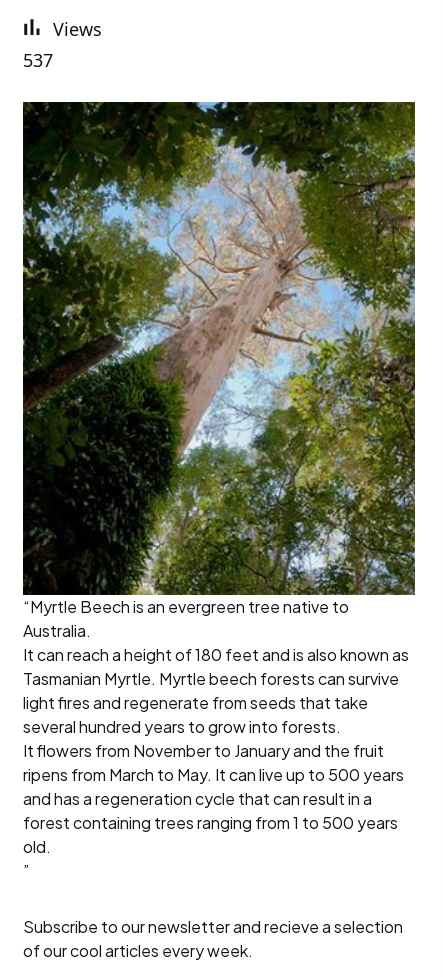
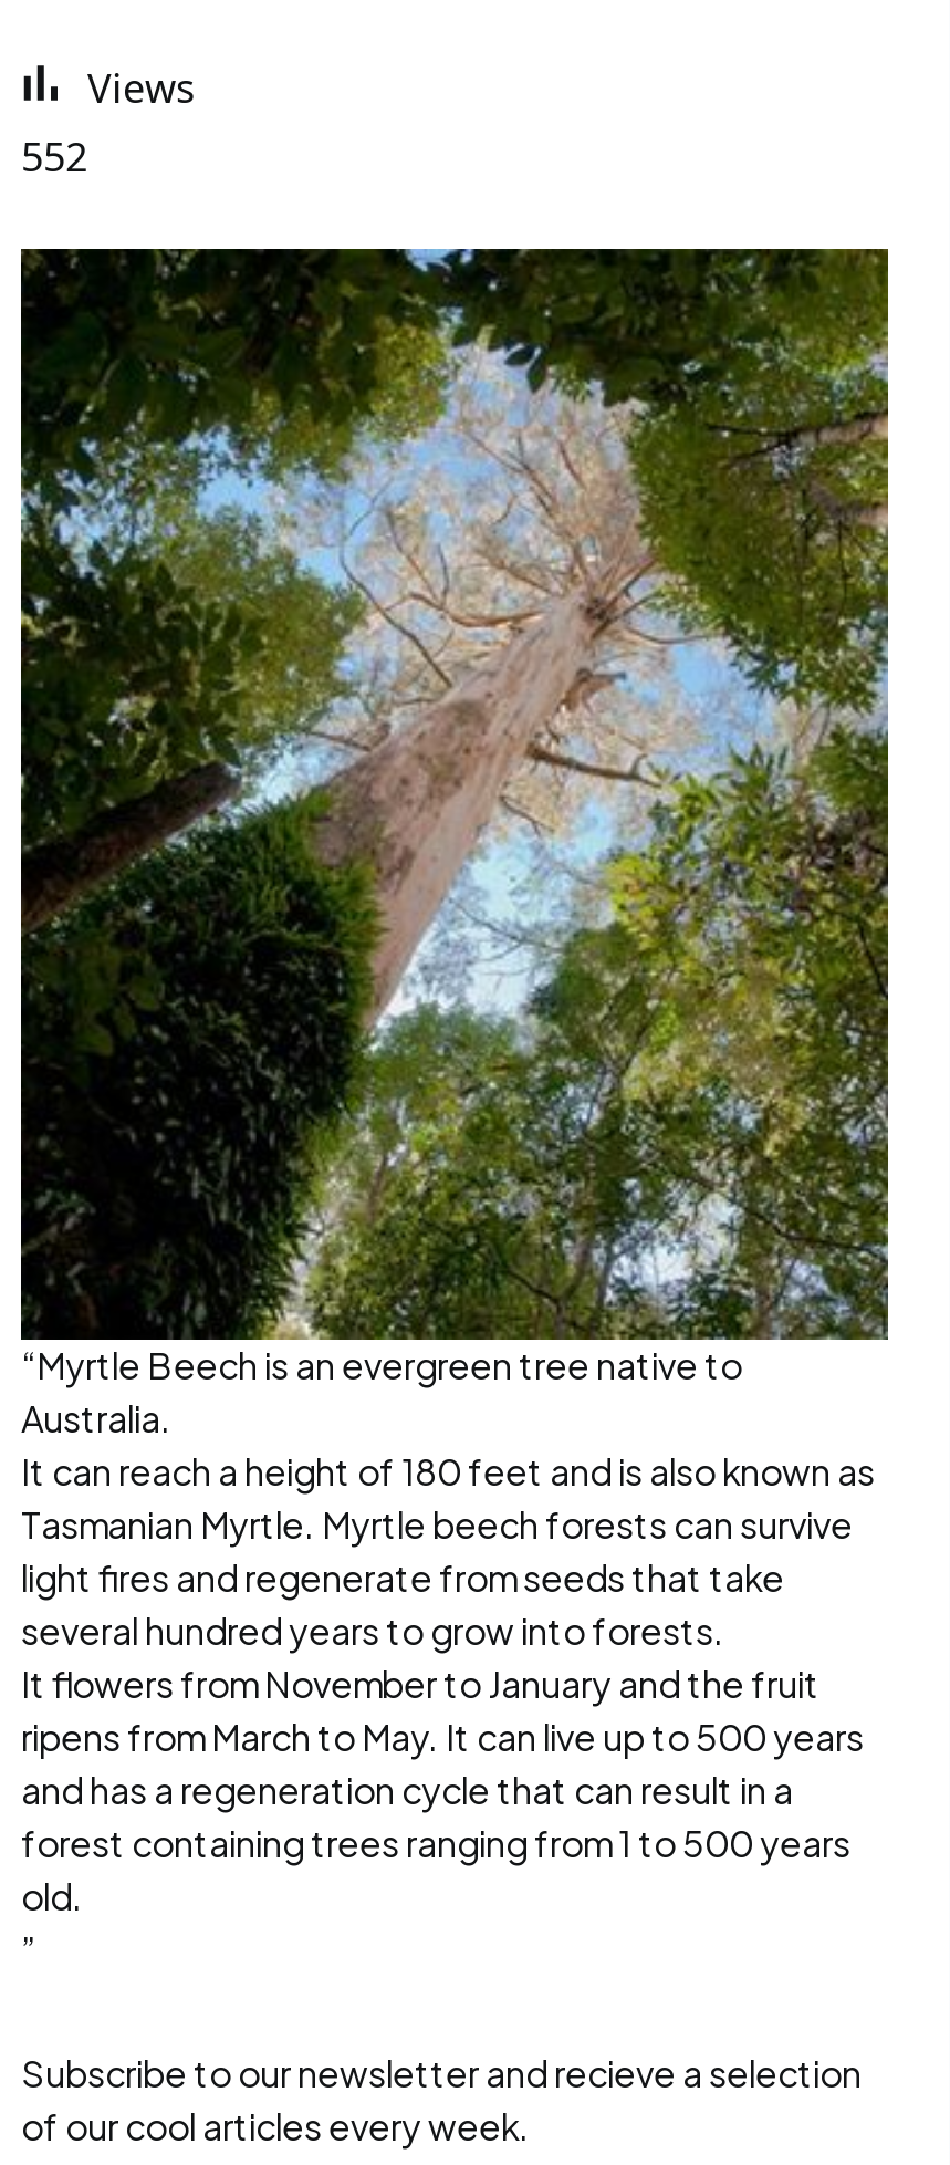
[23,48,53,72] 537 -> [21,129,87,183] 552

